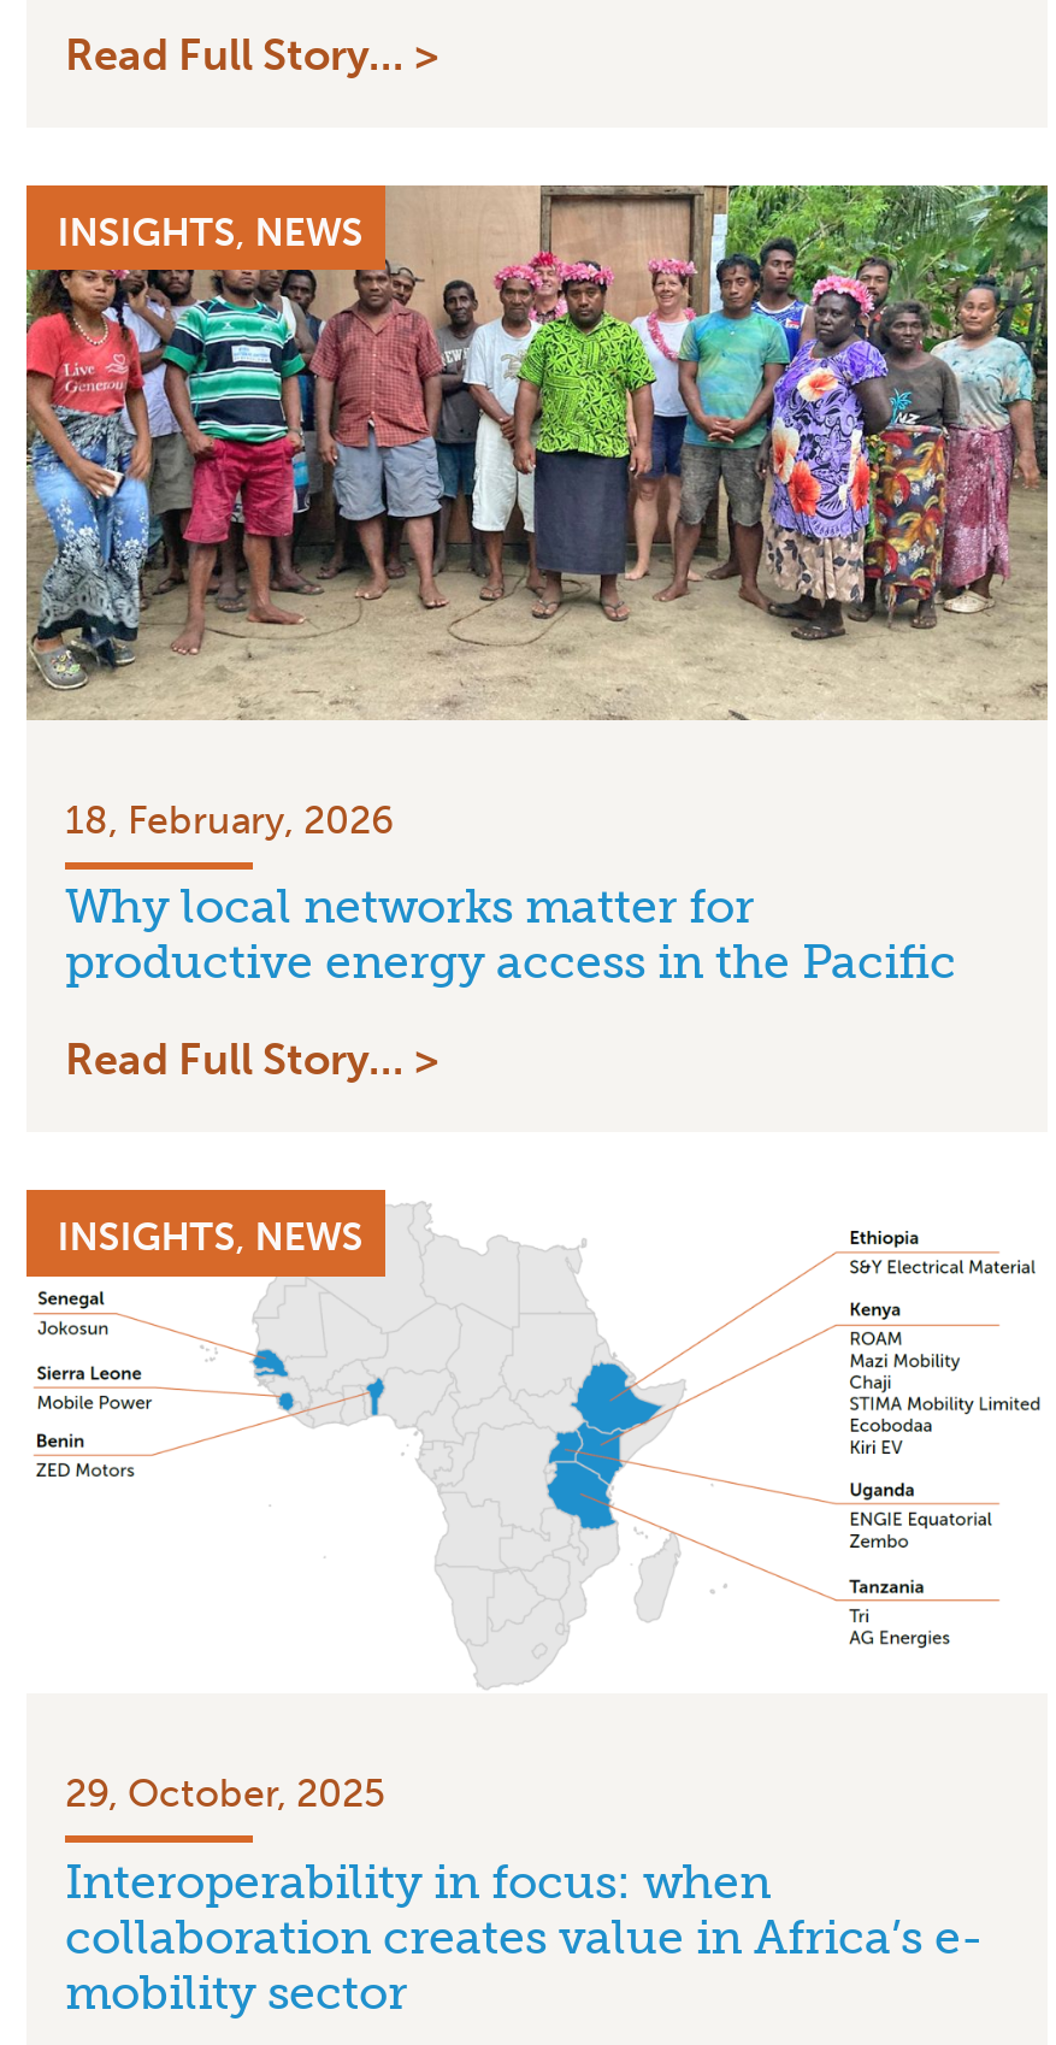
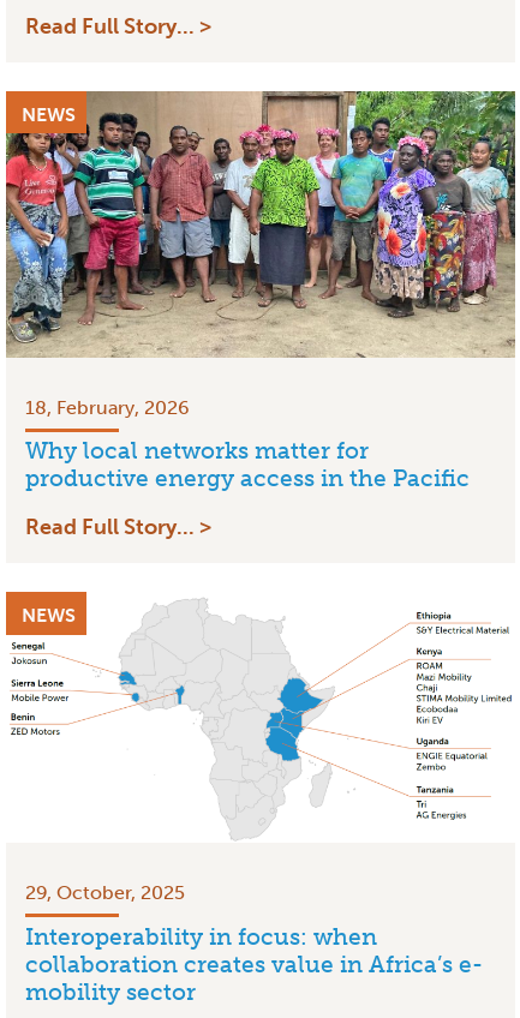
[57,209,363,254] INSIGHTS, NEWS -> [21,103,75,126] NEWS
[57,1215,363,1260] INSIGHTS, NEWS -> [21,604,75,627] NEWS

